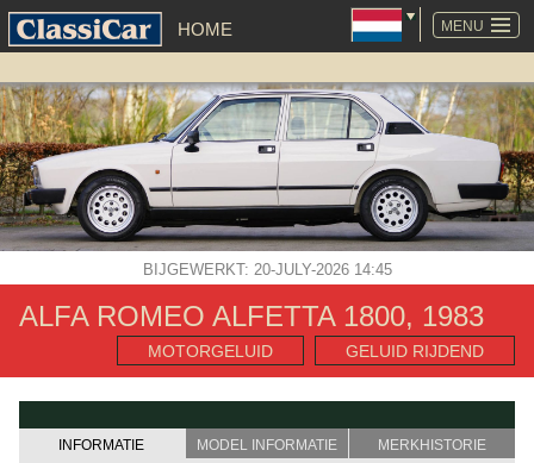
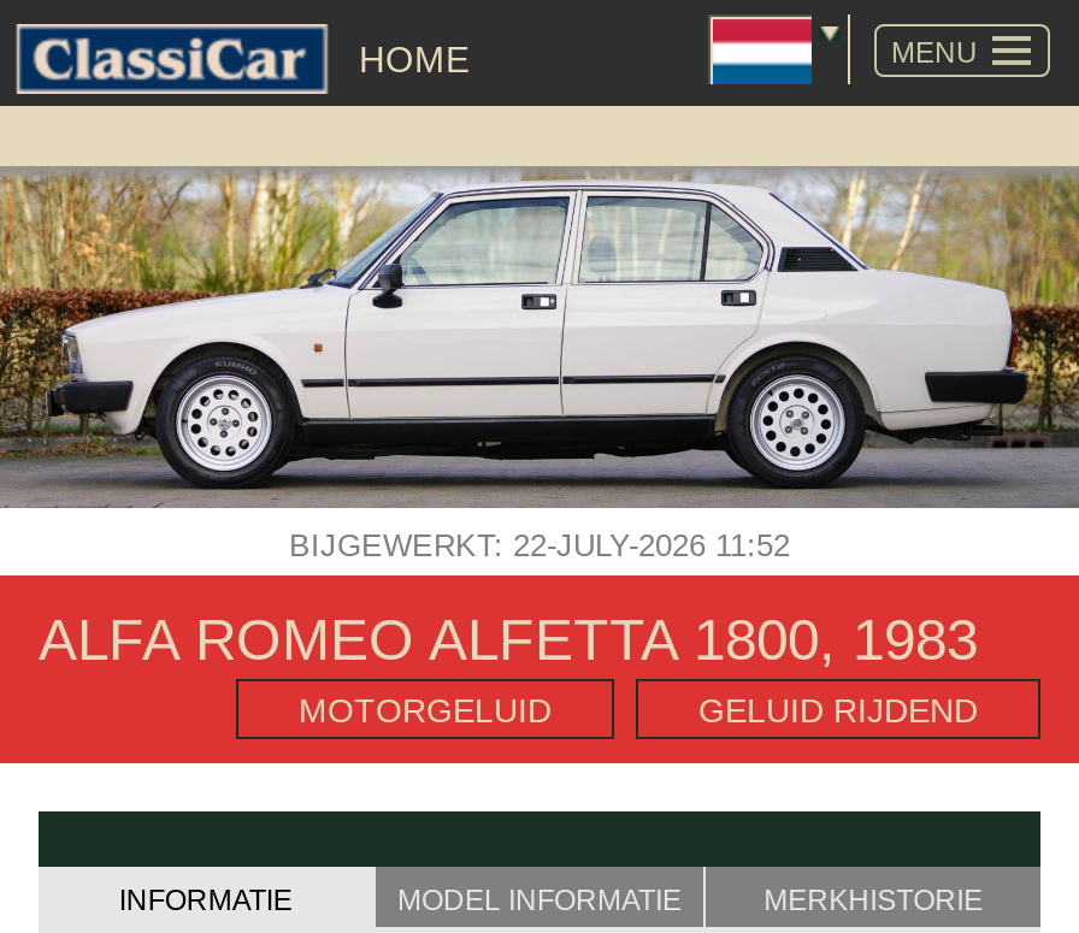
[142,260,392,278] BIJGEWERKT: 20-JULY-2026 14:45 -> [289,526,790,562] BIJGEWERKT: 22-JULY-2026 11:52

